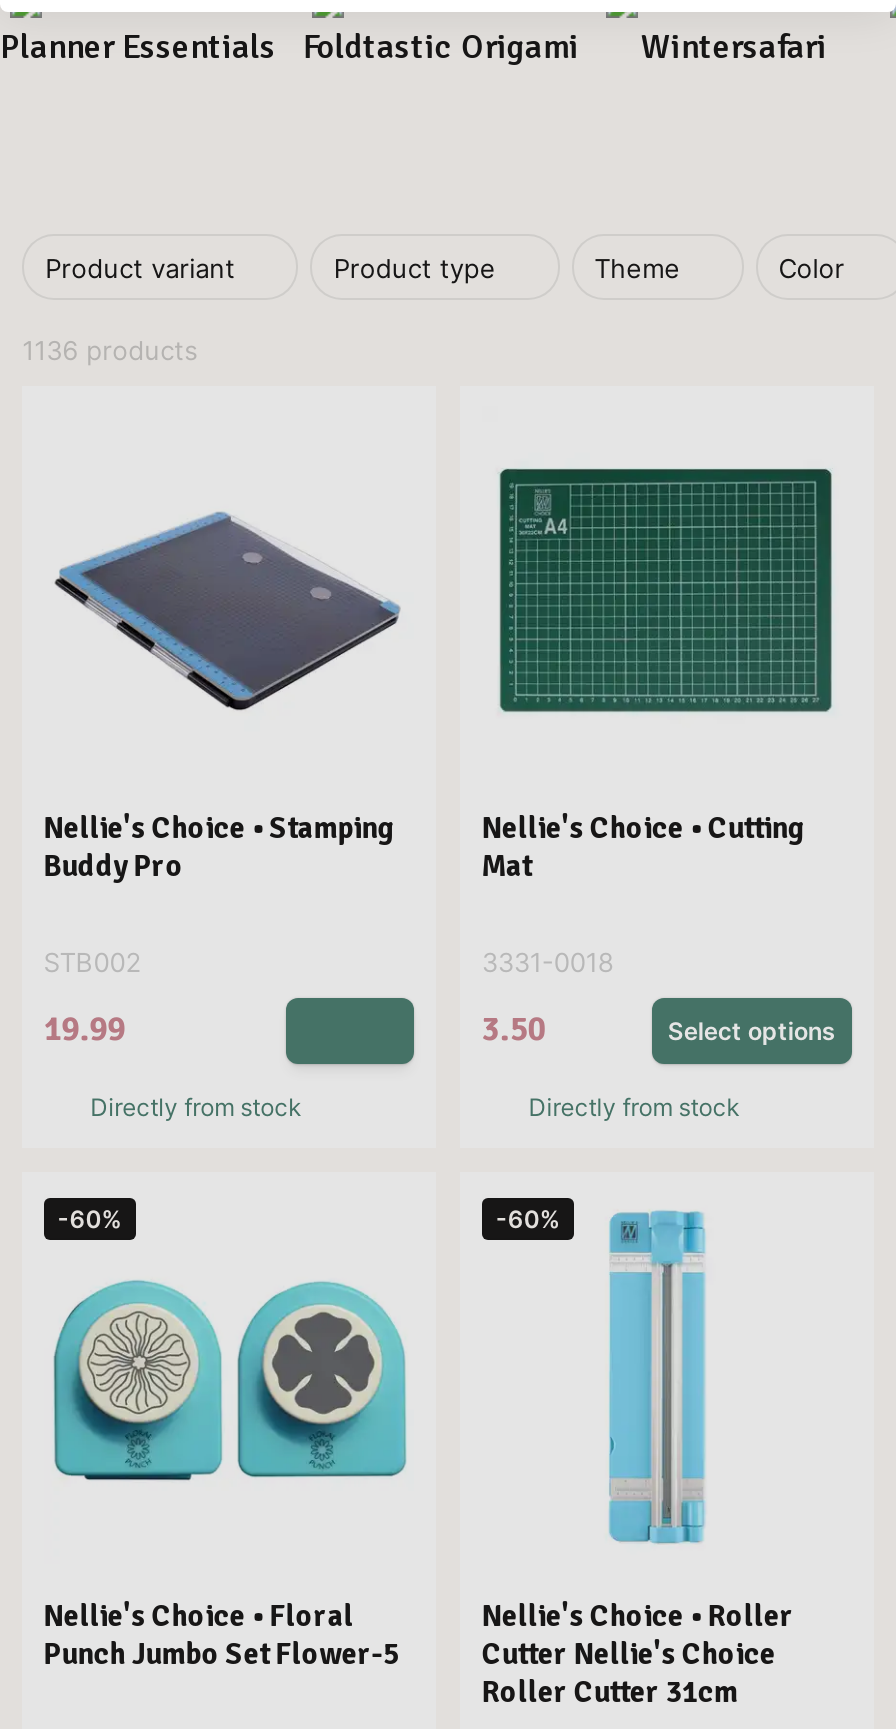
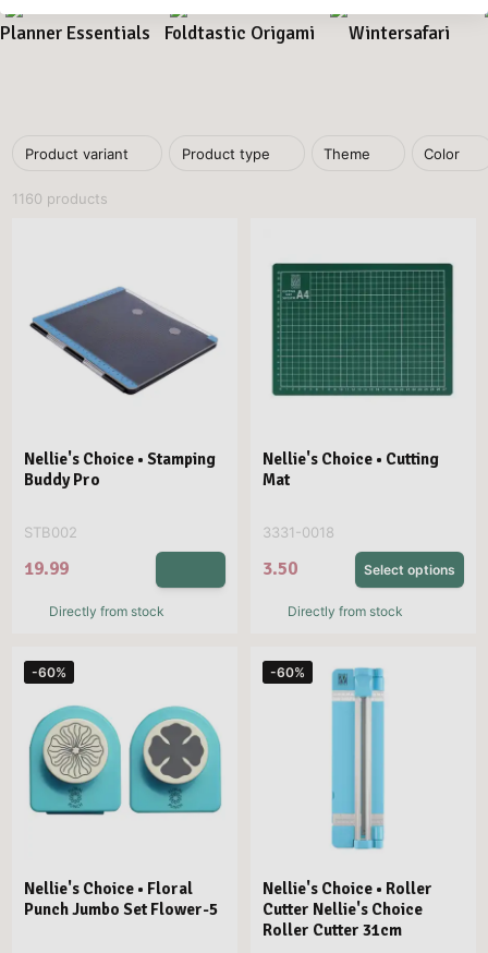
[22,334,198,366] 1136 products -> [12,190,108,207] 1160 products

